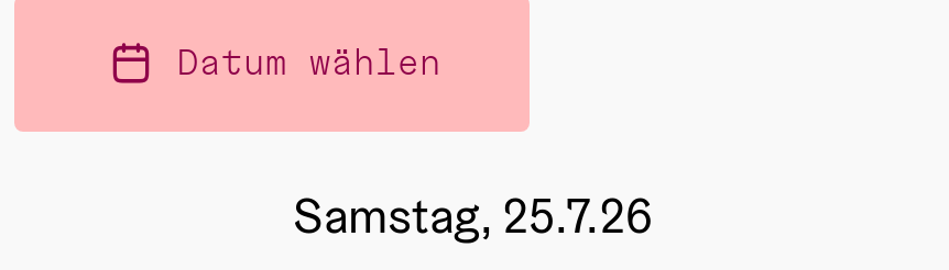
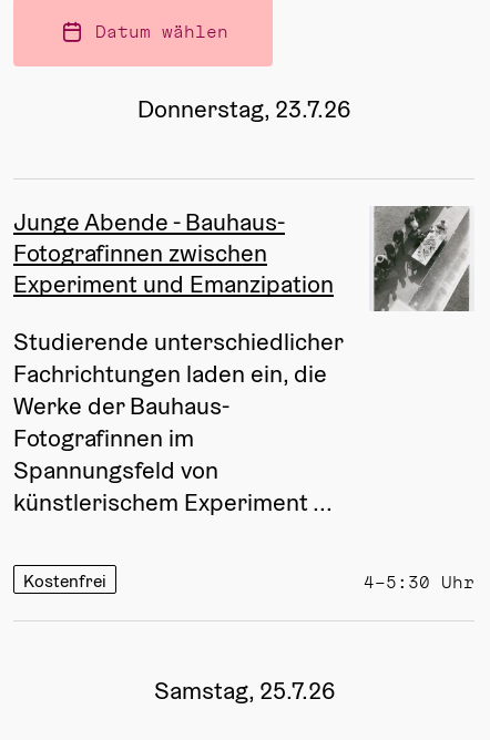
none -> [13,205,474,594] [image] | Junge Abende - Bauhaus- | Fotografinnen zwischen | Experiment und Emanzipation | Studierende unterschiedlicher | Fachrichtungen laden ein, die | Werke der Bauhaus- | Fotografinnen im | Spannungsfeld von | künstlerischem Experiment ... | Kostenfrei | 4–5:30 Uhr
none -> [137,93,350,125] Donnerstag, 23.7.26

